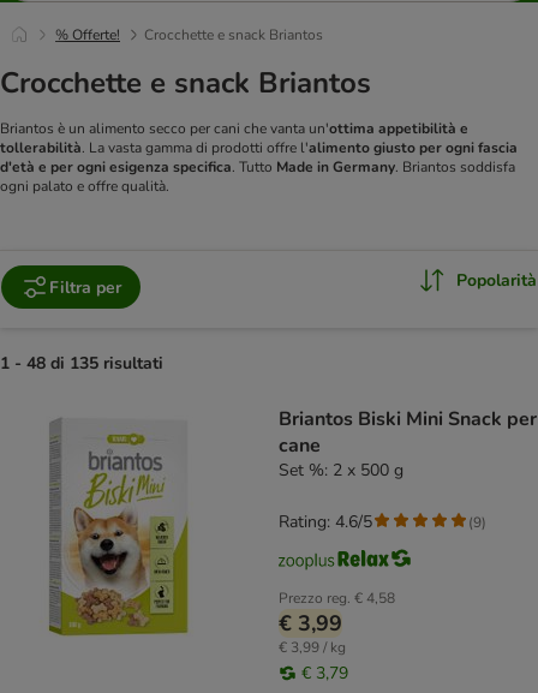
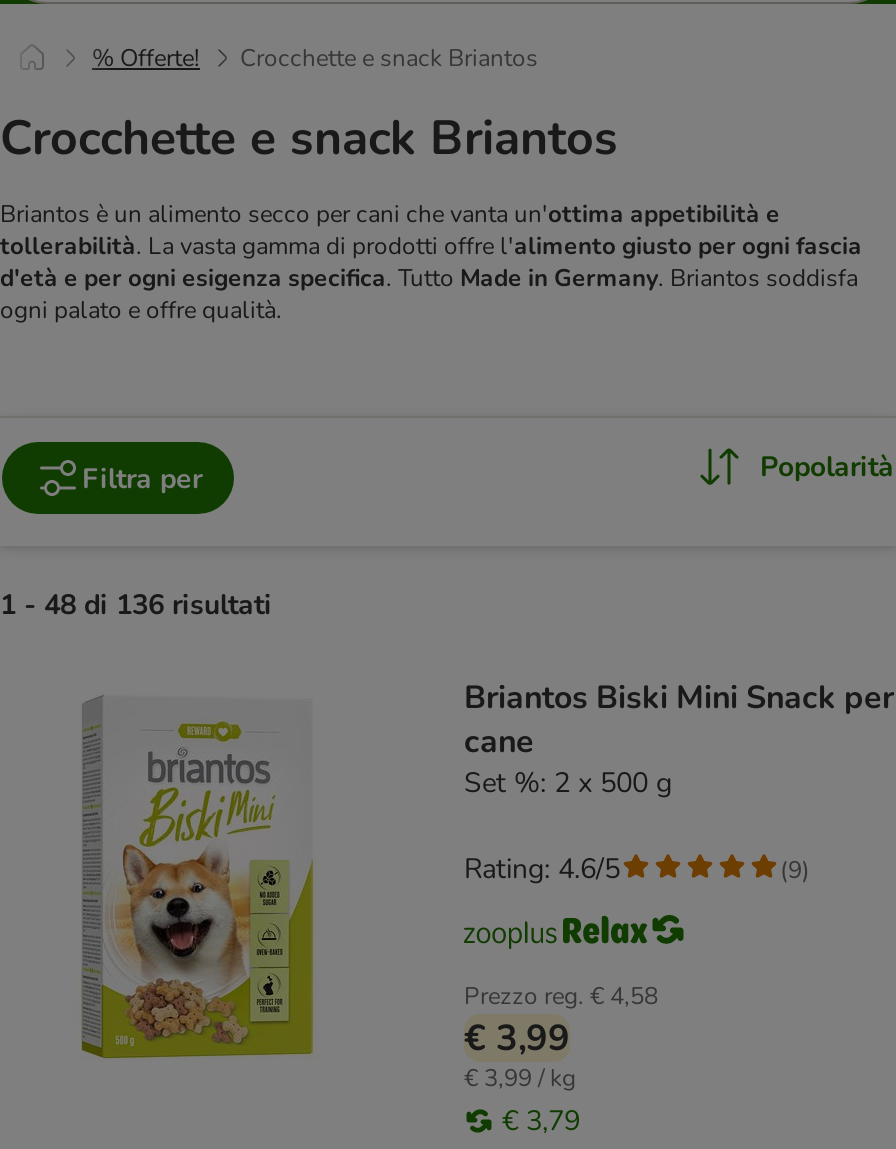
[0,352,163,375] 1 - 48 di 135 risultati -> [0,586,272,624] 1 - 48 di 136 risultati

